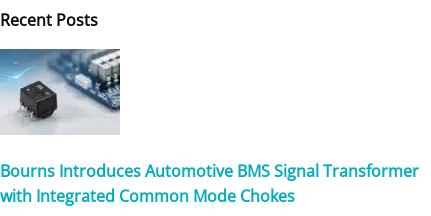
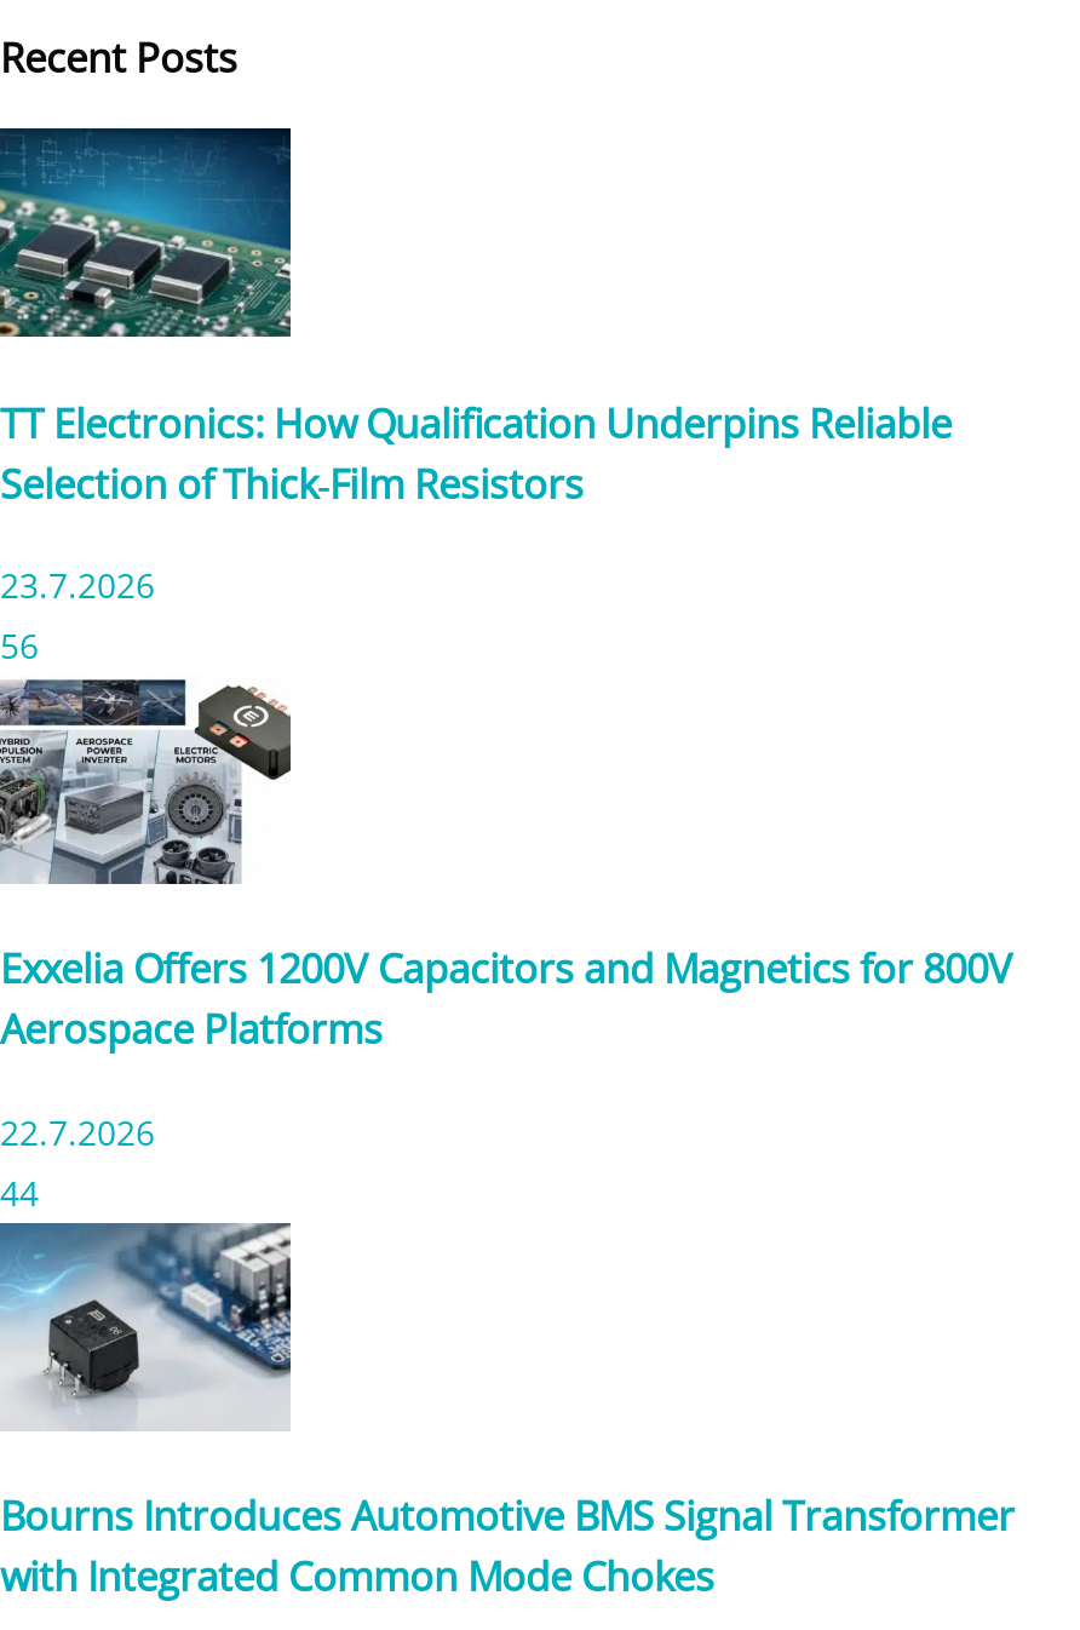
none -> [0,126,952,668] [image] | TT Electronics: How Qualification Underpins Reliable | Selection of Thick‑Film Resistors | 23.7.2026 | 56
none -> [0,676,1012,1215] [image] | Exxelia Offers 1200V Capacitors and Magnetics for 800V | Aerospace Platforms | 22.7.2026 | 44

